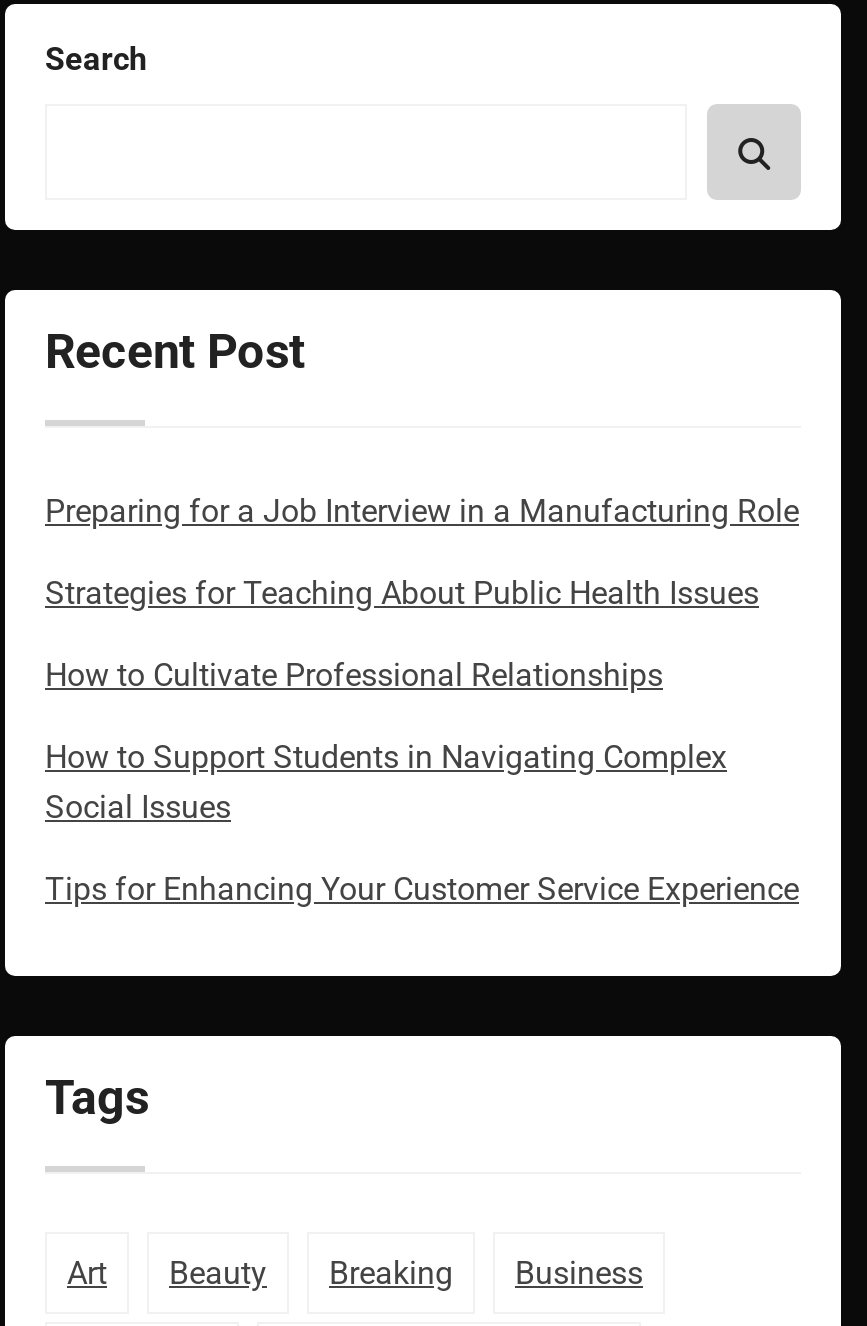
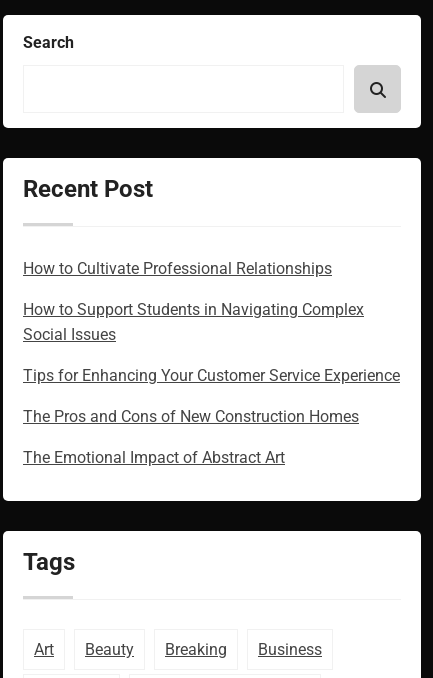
[45,492,799,612] Preparing for a Job Interview in a Manufacturing Role | Strategies for Teaching About Public Health Issues -> none
moved [45,656,799,908] -> [23,259,400,385]: How to Cultivate Professional Relationships | How to Support Students in Navigating Complex | Social Issues | Tips for Enhancing Your Customer Service Experience
none -> [23,407,359,467] The Pros and Cons of New Construction Homes | The Emotional Impact of Abstract Art

